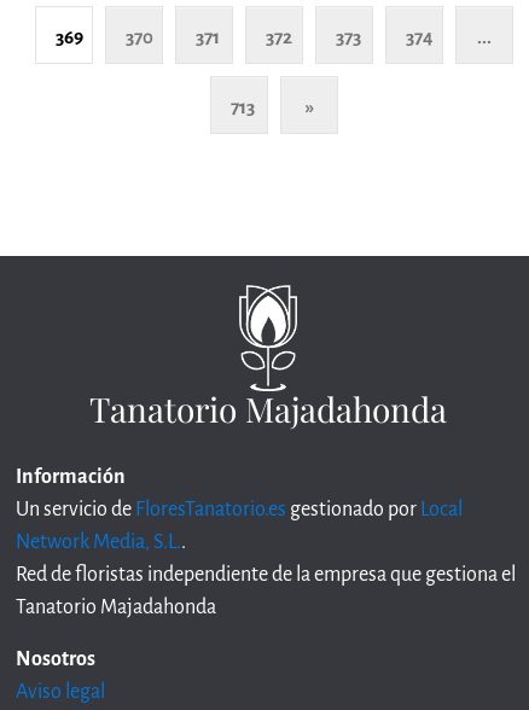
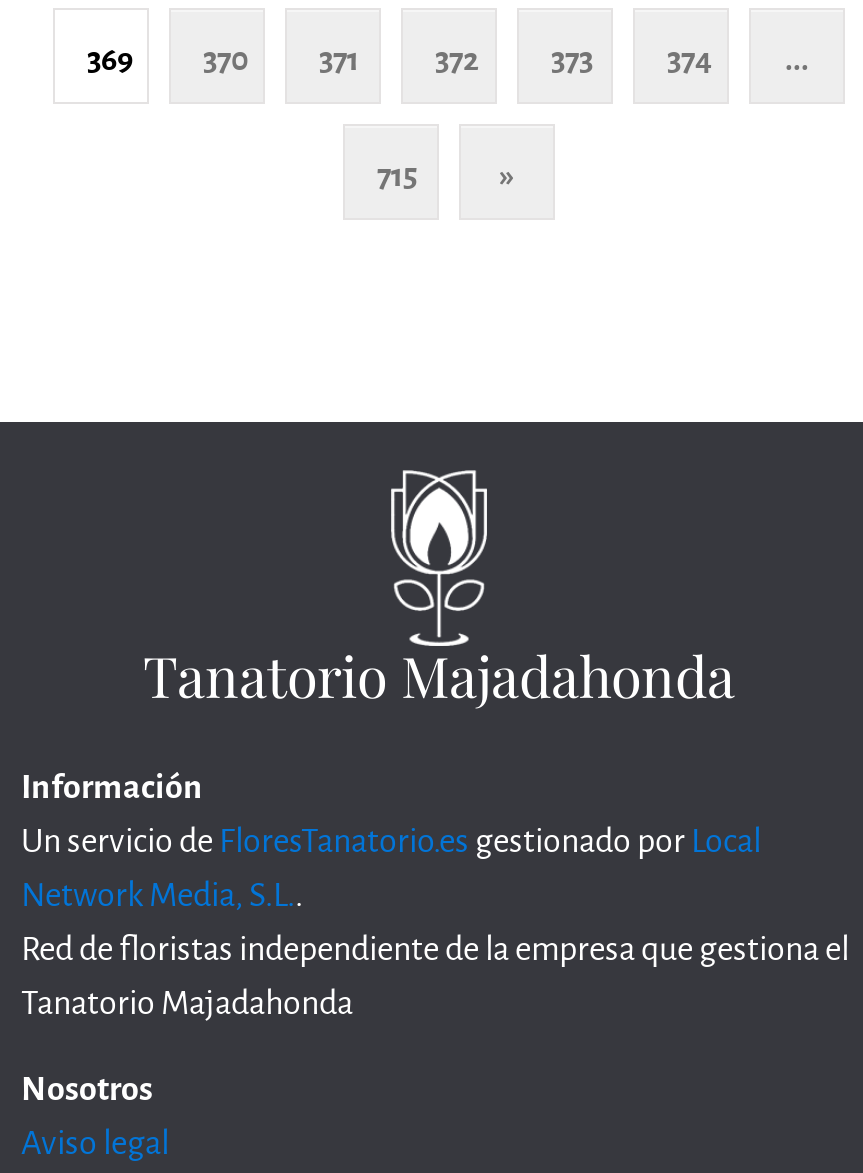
[231,97,255,117] 713 -> [377,158,417,192] 715

